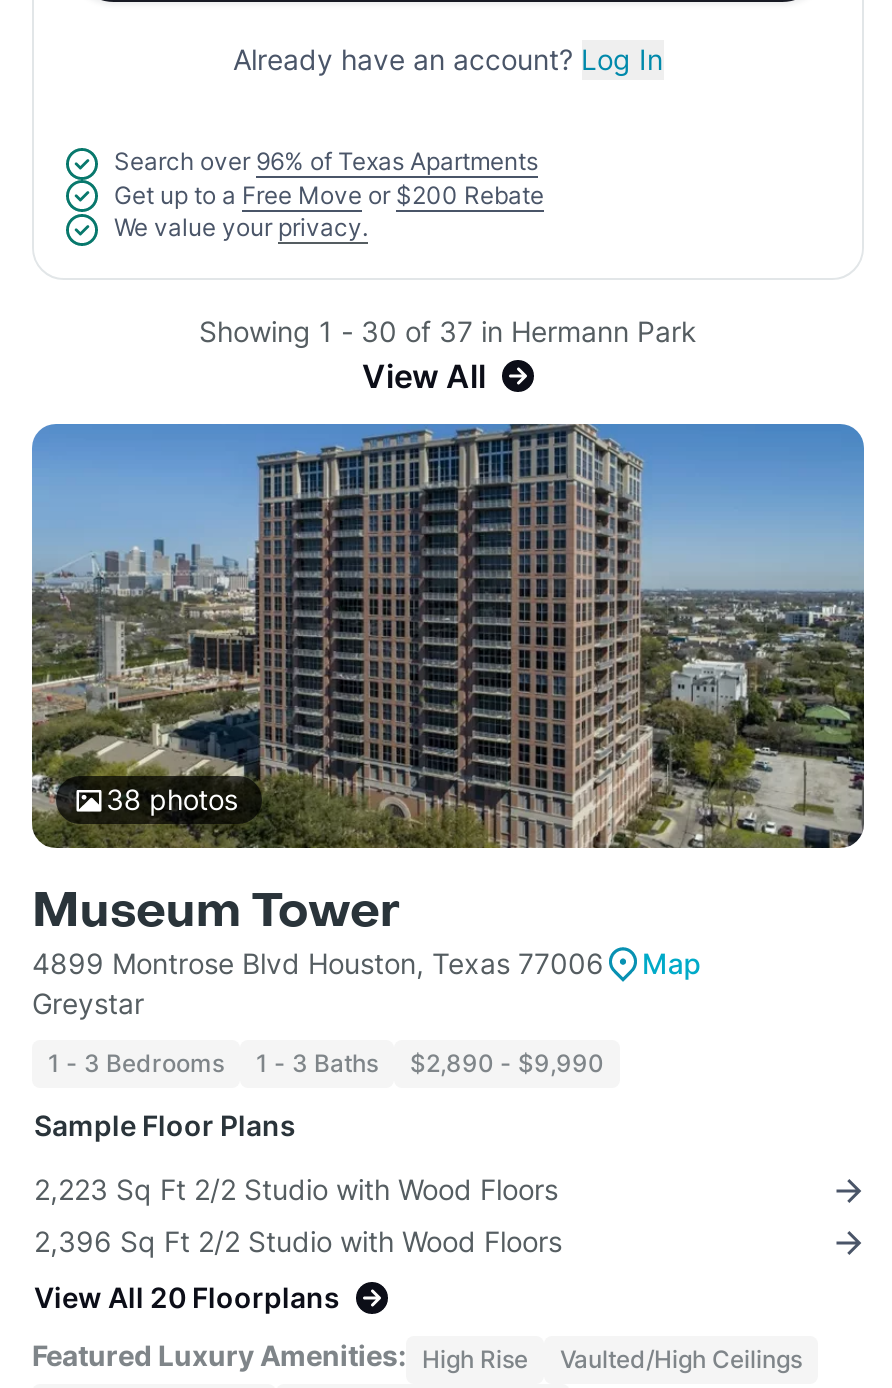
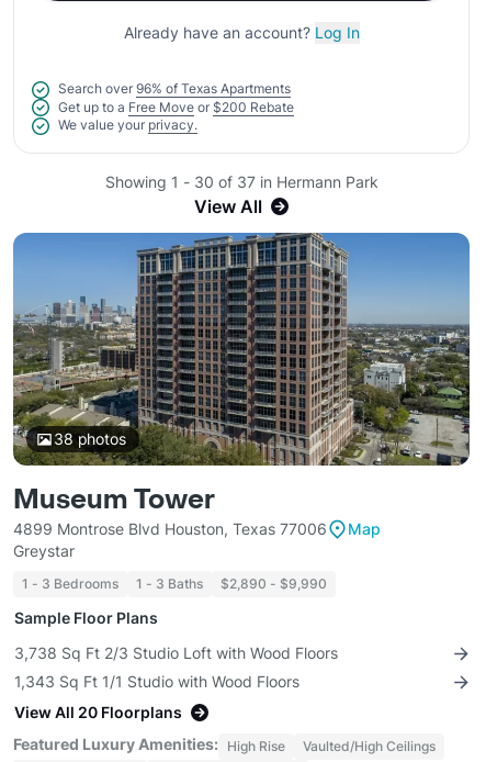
[34,1172,558,1206] 2,223 Sq Ft 2/2 Studio with Wood Floors -> [14,644,338,662] 3,738 Sq Ft 2/3 Studio Loft with Wood Floors
[34,1224,562,1258] 2,396 Sq Ft 2/2 Studio with Wood Floors -> [14,672,299,691] 1,343 Sq Ft 1/1 Studio with Wood Floors

